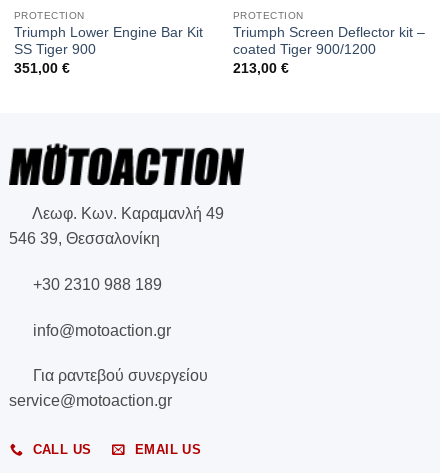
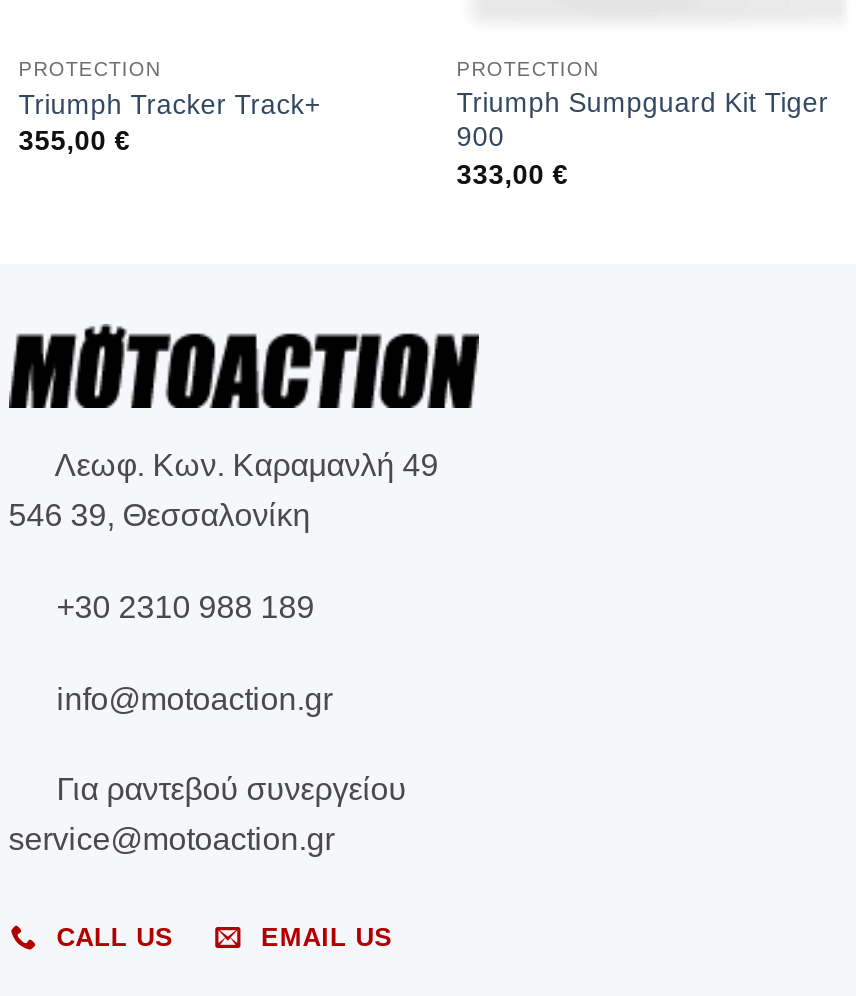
[14,25,203,76] Triumph Lower Engine Bar Kit | SS Tiger 900 | 351,00 € -> [19,90,321,157] Triumph Tracker Track+ | 355,00 €
[233,25,425,76] Triumph Screen Deflector kit – | coated Tiger 900/1200 | 213,00 € -> [457,89,829,189] Triumph Sumpguard Kit Tiger | 900 | 333,00 €

